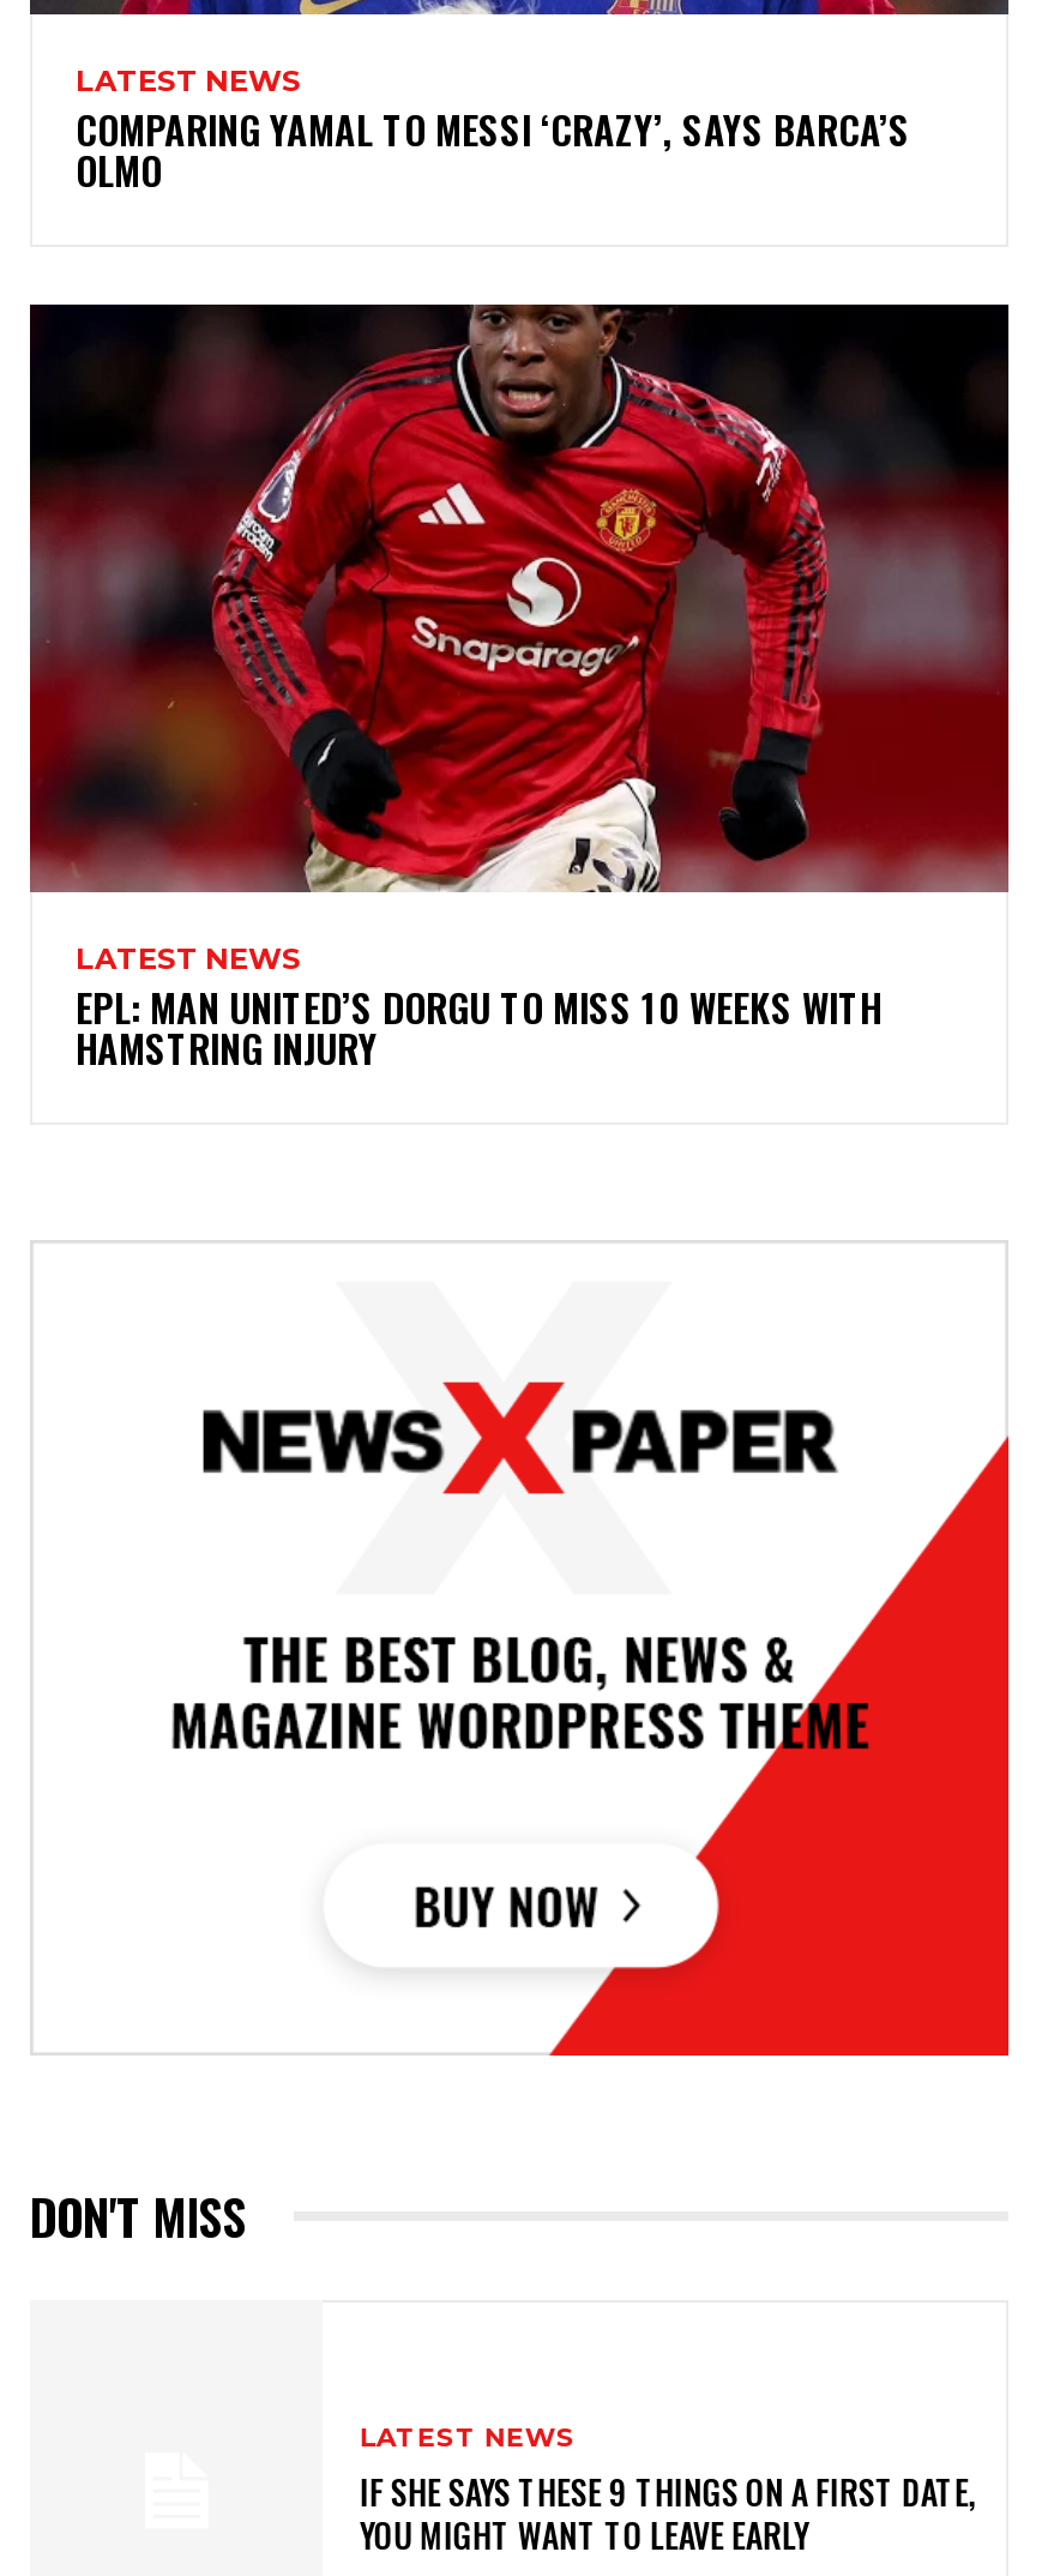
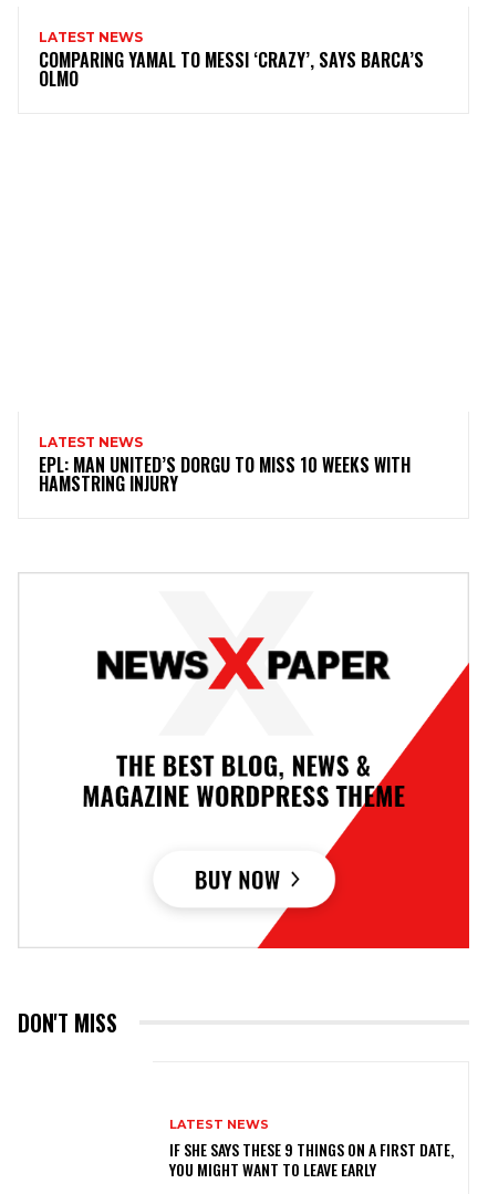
[28,302,1011,895] [image] -> none

